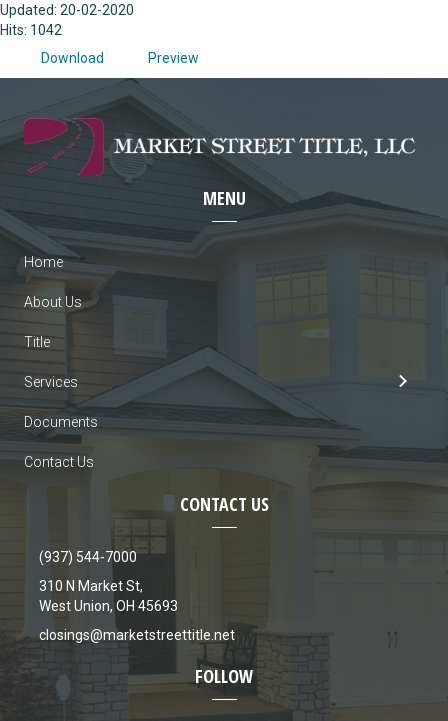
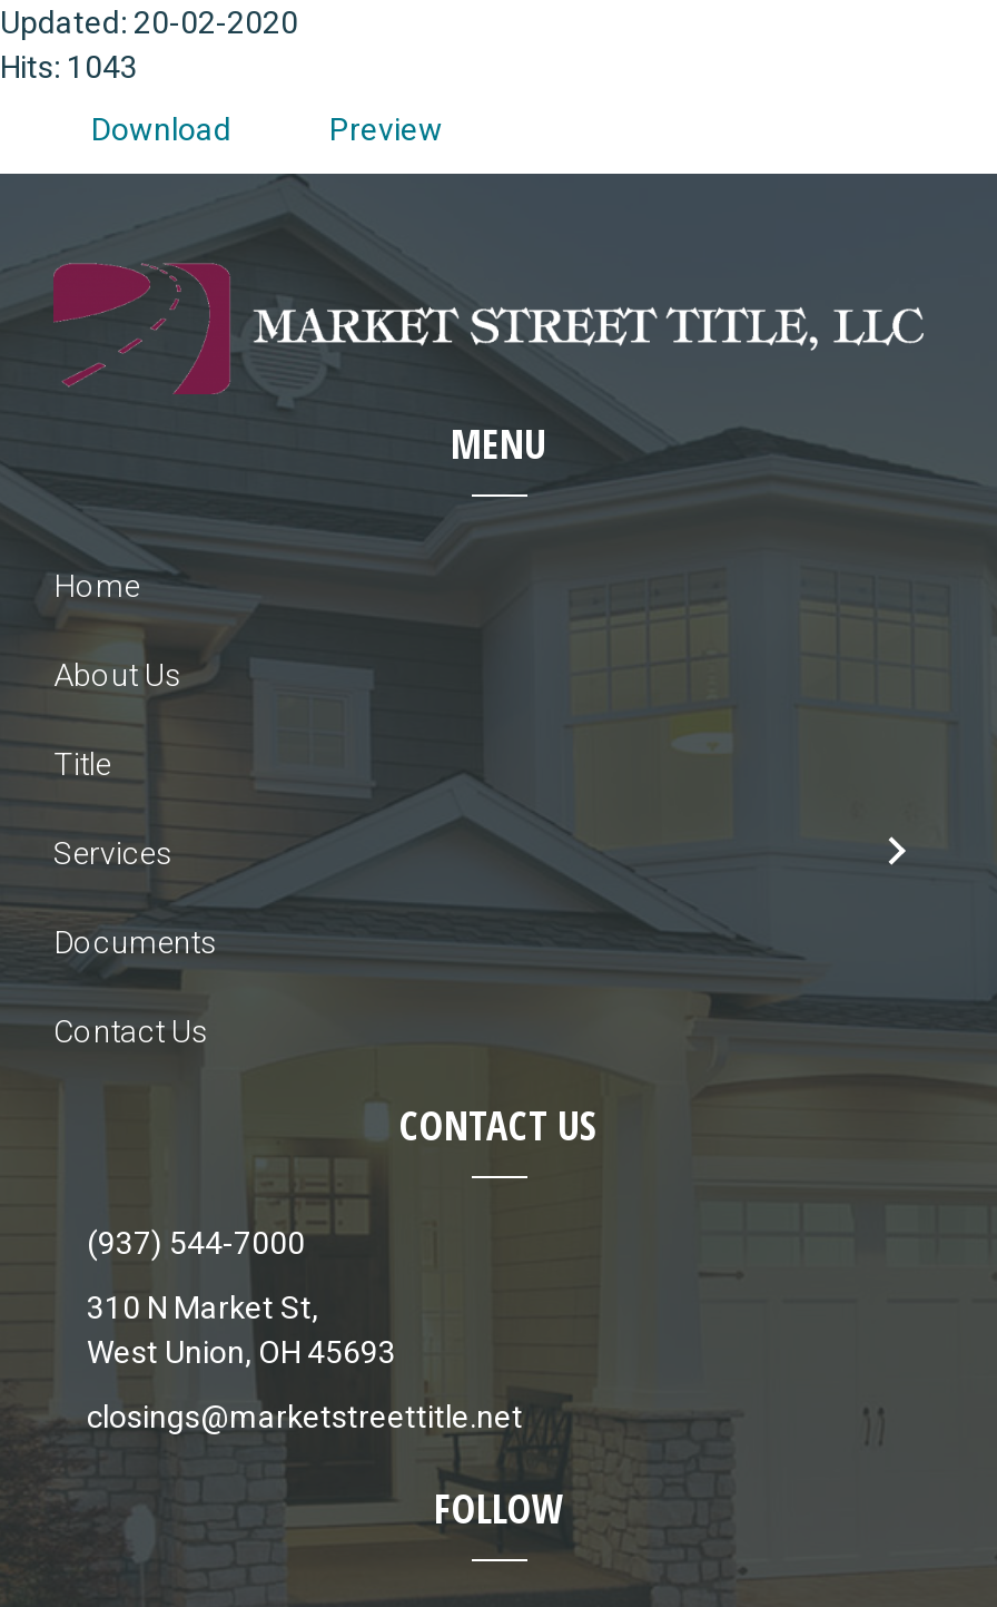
[0,22,62,38] Hits: 1042 -> [0,49,138,85] Hits: 1043

